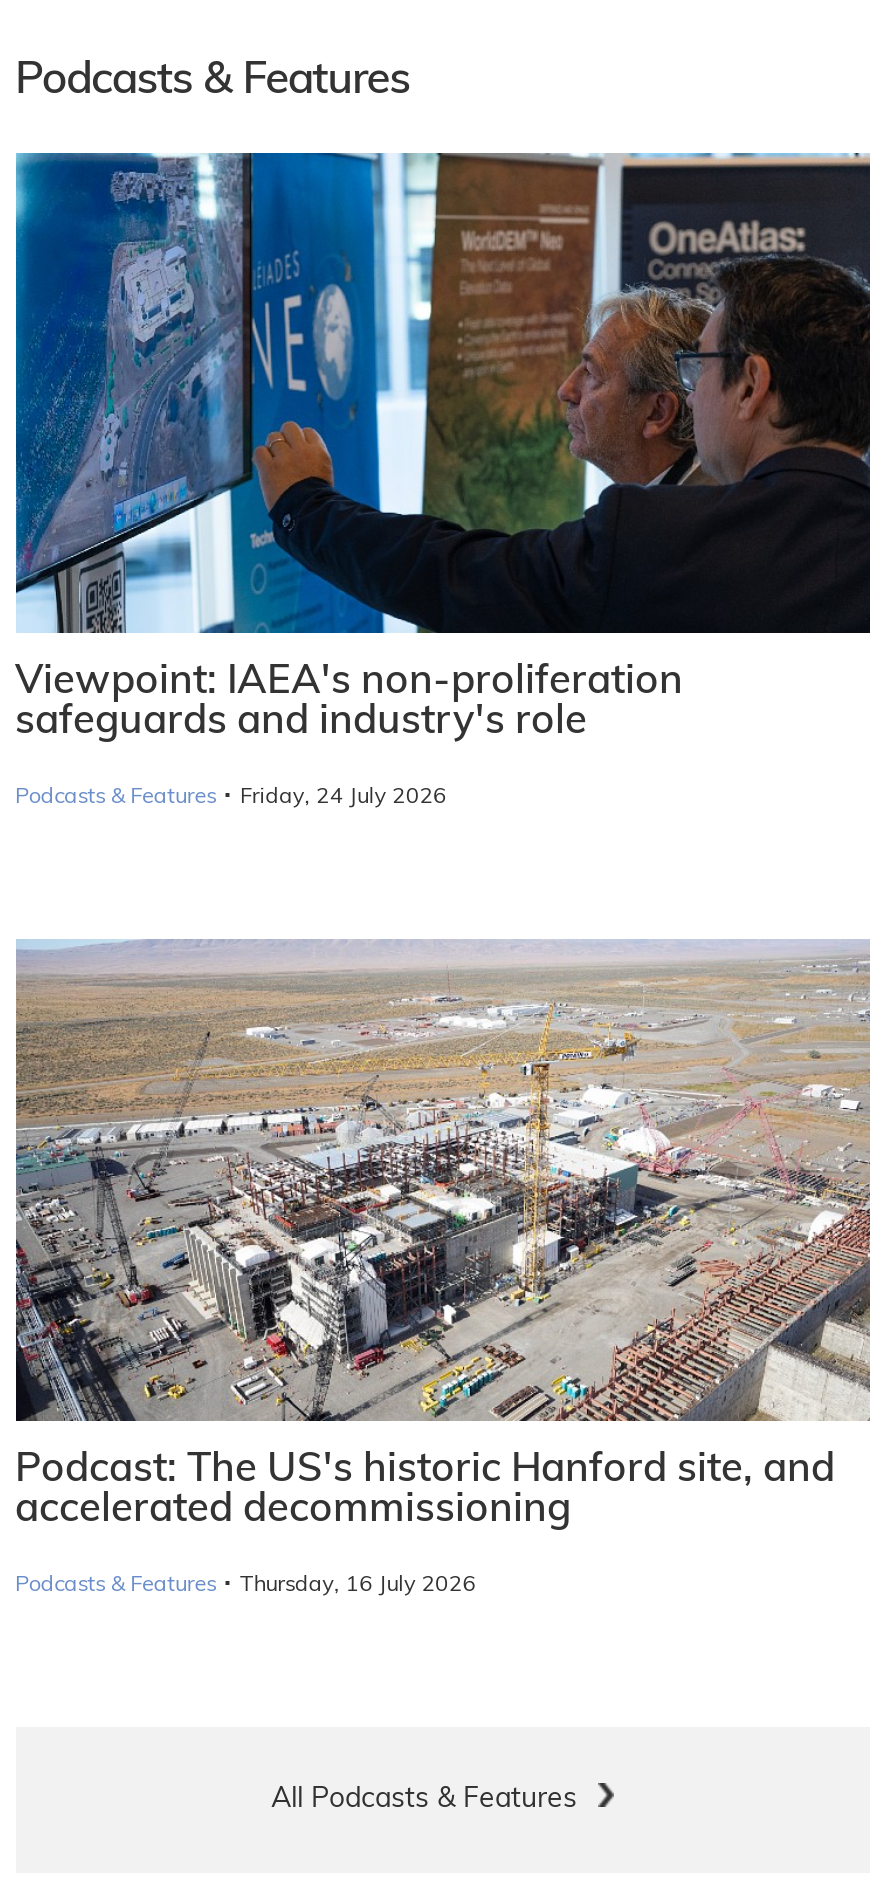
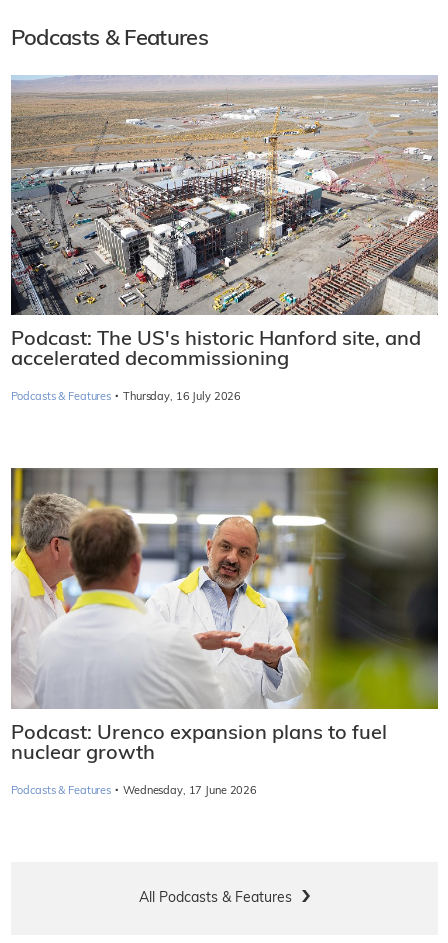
[14,151,872,812] [image] | Viewpoint: IAEA's non-proliferation | safeguards and industry's role | Podcasts & Features · Friday, 24 July 2026 -> none
moved [12,937,874,1599] -> [9,74,440,404]: [image] | Podcast: The US's historic Hanford site, and | accelerated decommissioning | Podcasts & Features · Thursday, 16 July 2026
none -> [10,467,439,798] [image] | Podcast: Urenco expansion plans to fuel | nuclear growth | Podcasts & Features · Wednesday, 17 June 2026

